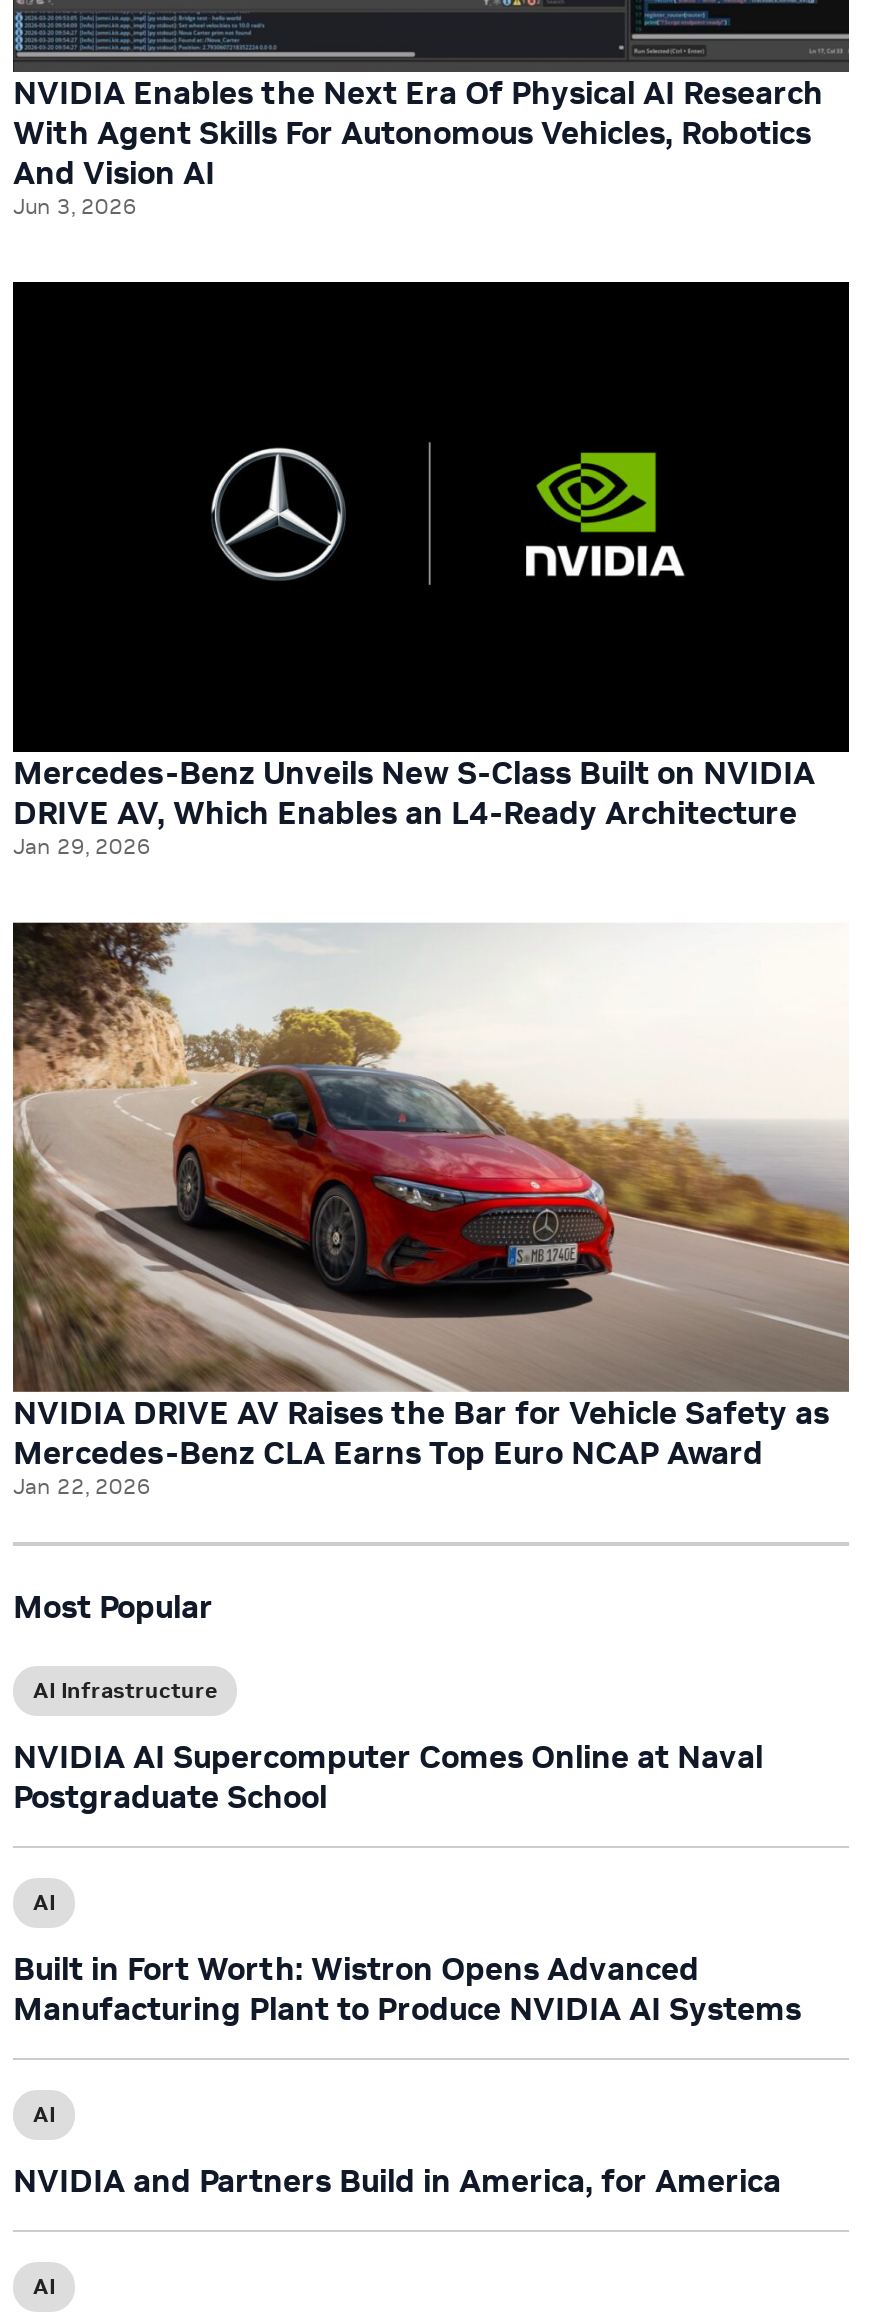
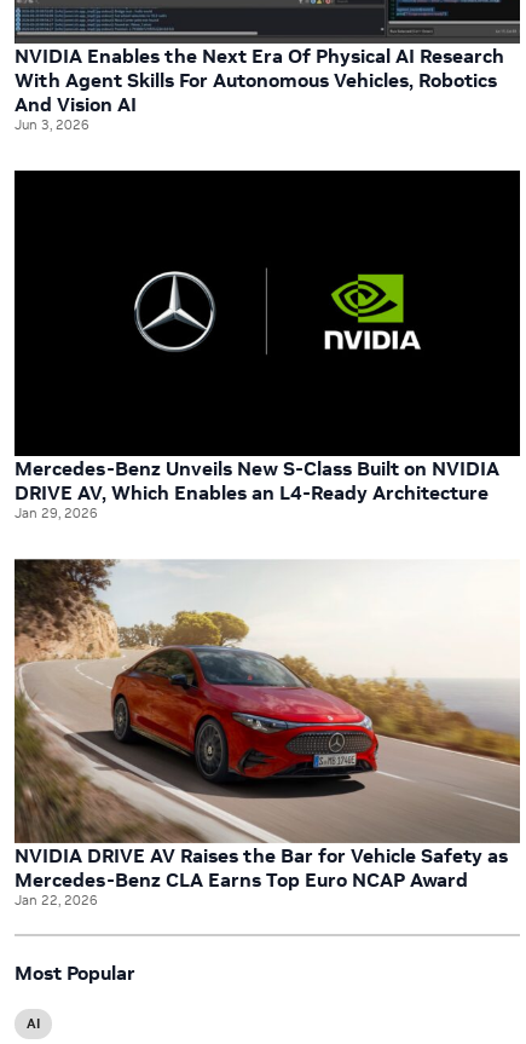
[13,1677,801,2201] AI Infrastructure | NVIDIA AI Supercomputer Comes Online at Naval | Postgraduate School | AI | Built in Fort Worth: Wistron Opens Advanced | Manufacturing Plant to Produce NVIDIA AI Systems | AI | NVIDIA and Partners Build in America, for America -> none

